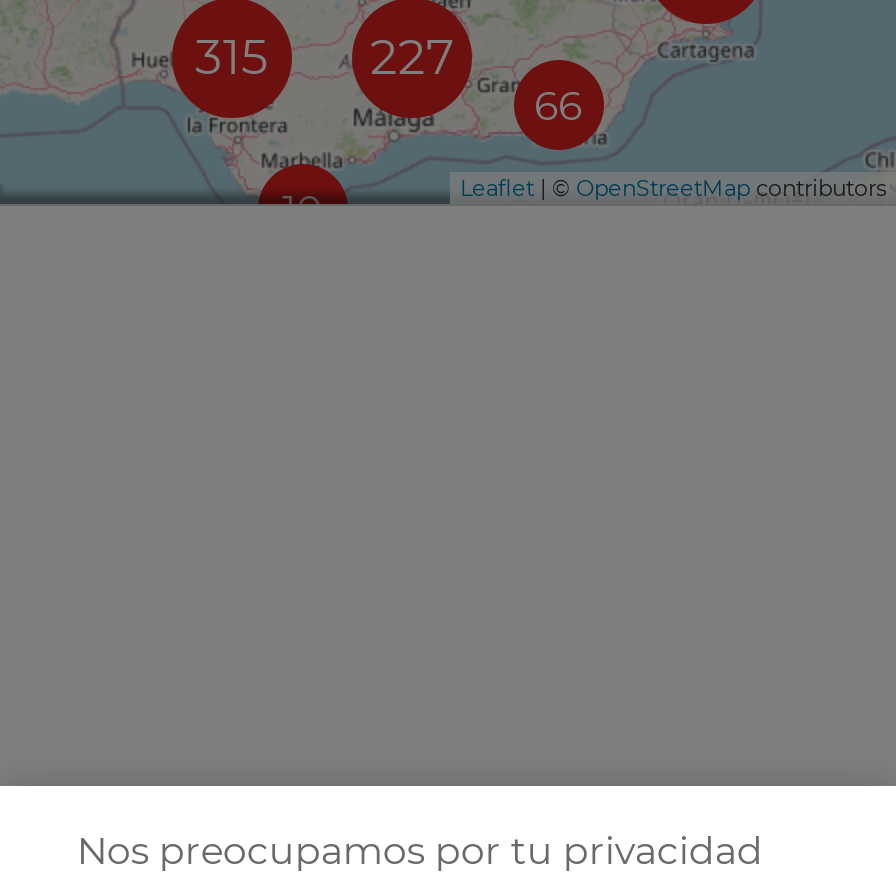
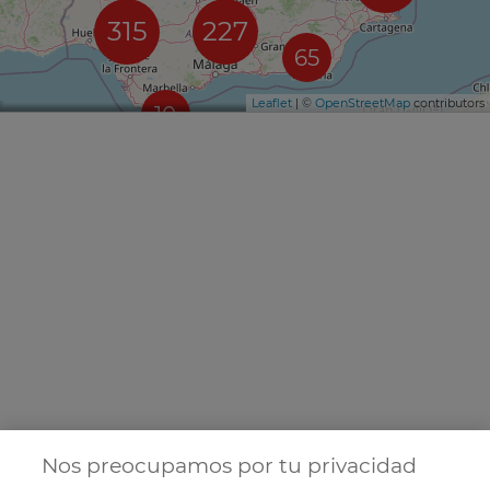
[534,82,582,130] 66 -> [294,45,319,71] 65

